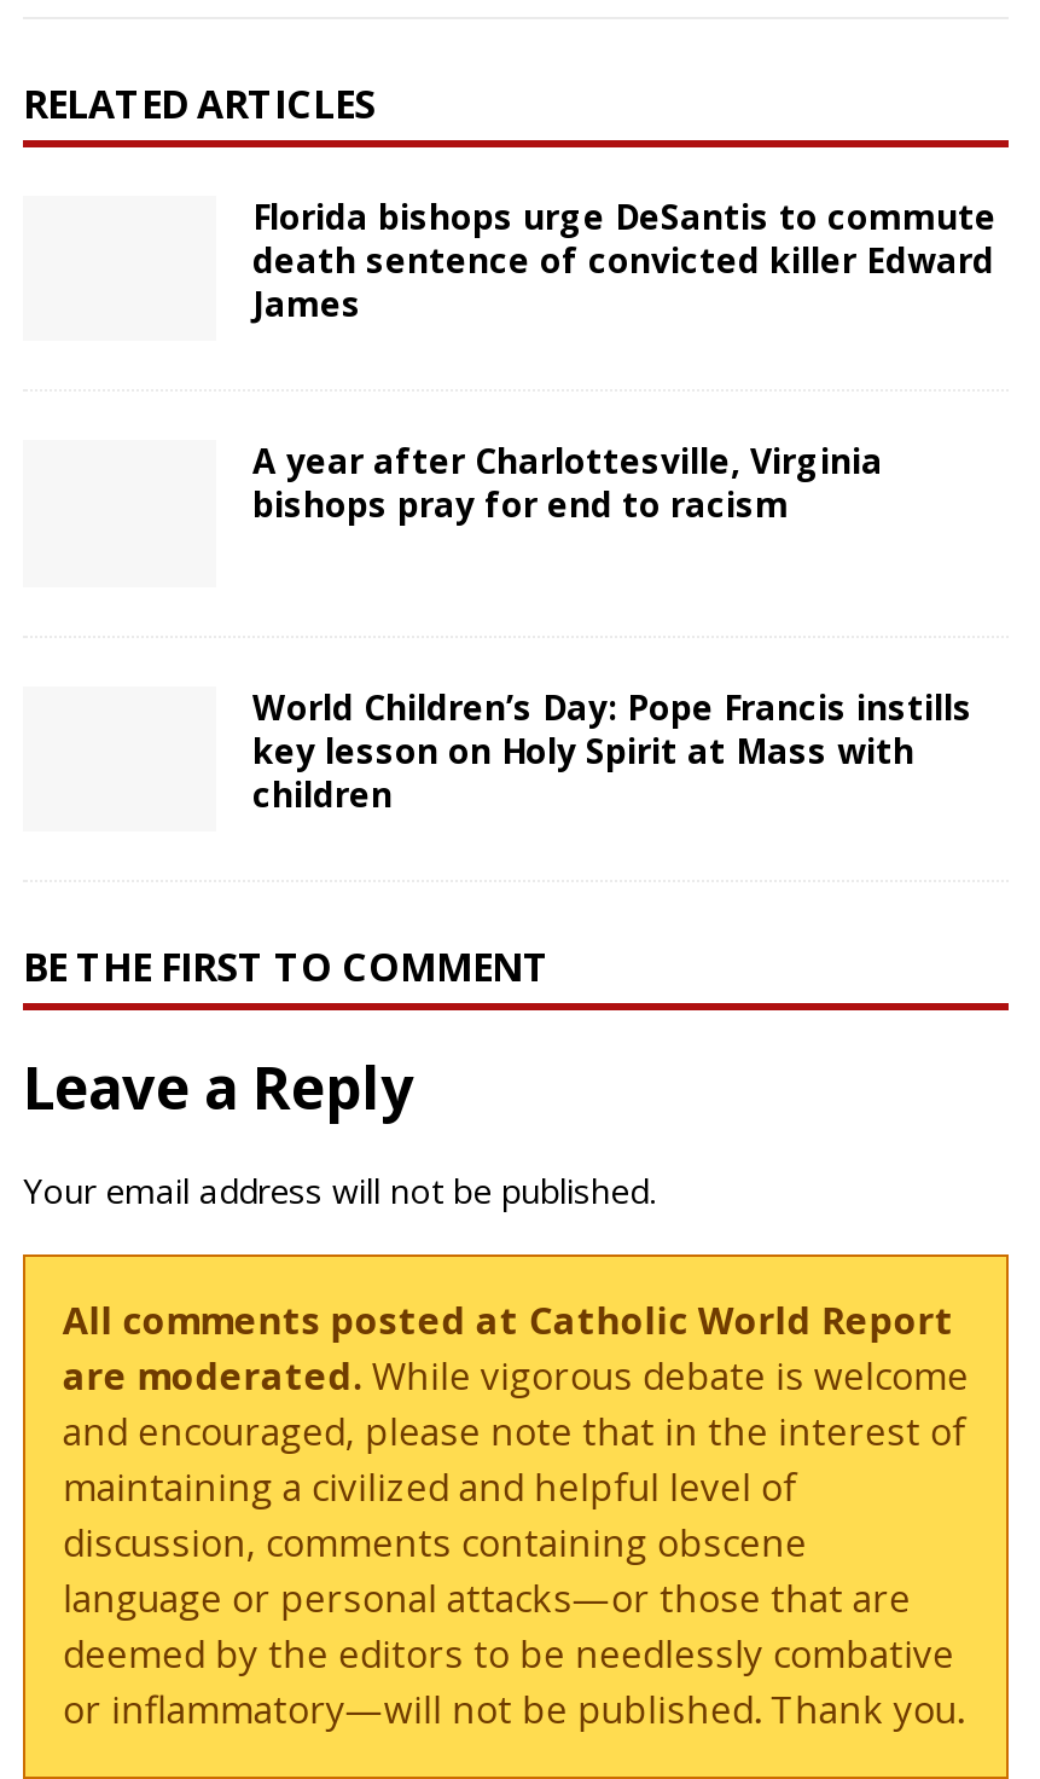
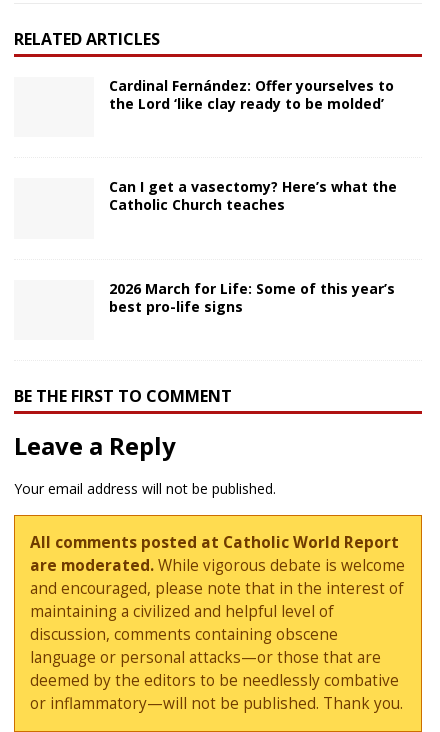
[252,194,997,327] Florida bishops urge DeSantis to commute | death sentence of convicted killer Edward | James -> [109,76,394,113] Cardinal Fernández: Offer yourselves to | the Lord ‘like clay ready to be molded’
[252,439,883,528] A year after Charlottesville, Virginia | bishops pray for end to racism -> [109,177,397,214] Can I get a vasectomy? Here’s what the | Catholic Church teaches
[252,683,972,816] World Children’s Day: Pope Francis instills | key lesson on Holy Spirit at Mass with | children -> [109,279,395,316] 2026 March for Life: Some of this year’s | best pro-life signs

